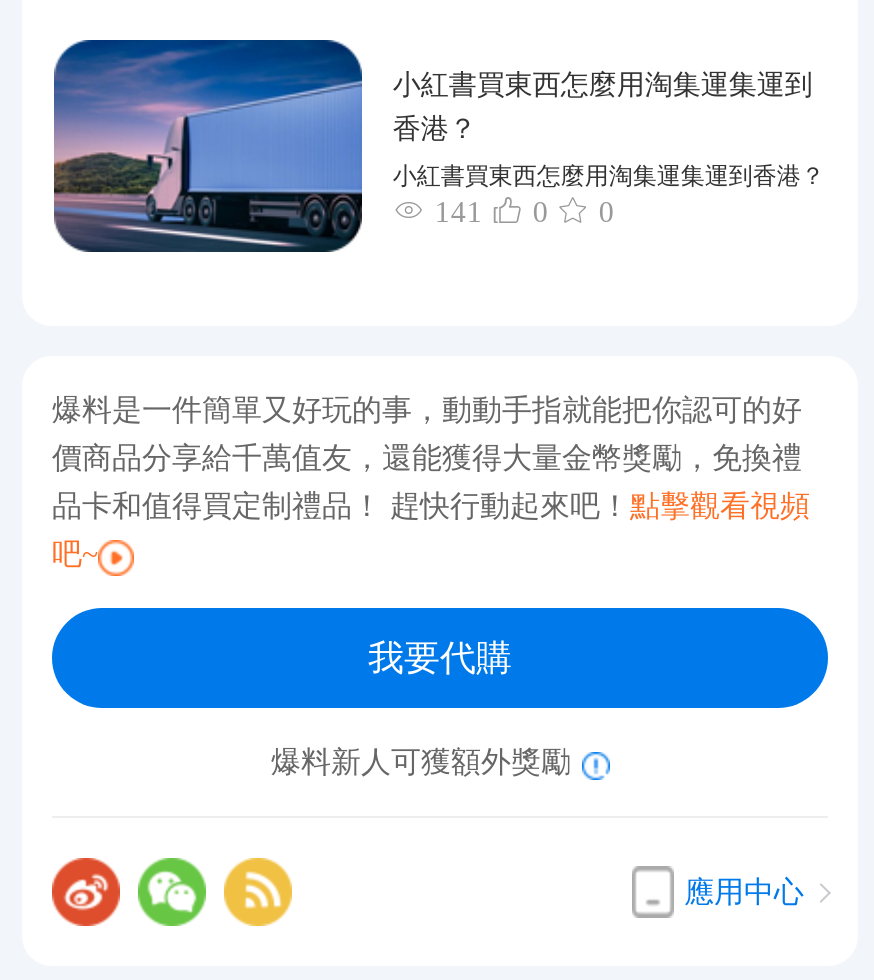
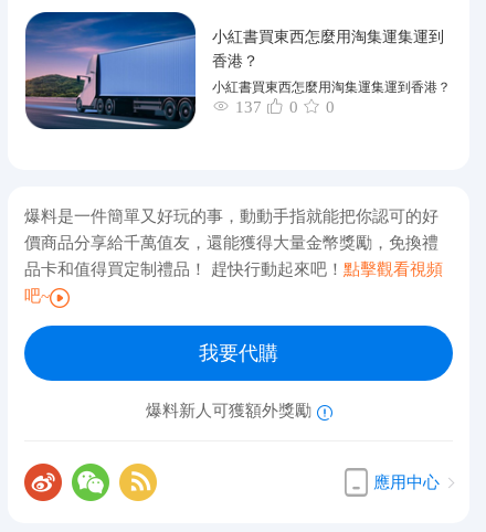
[435,195,615,227] 141 0 0 -> [236,98,335,115] 137 0 0

